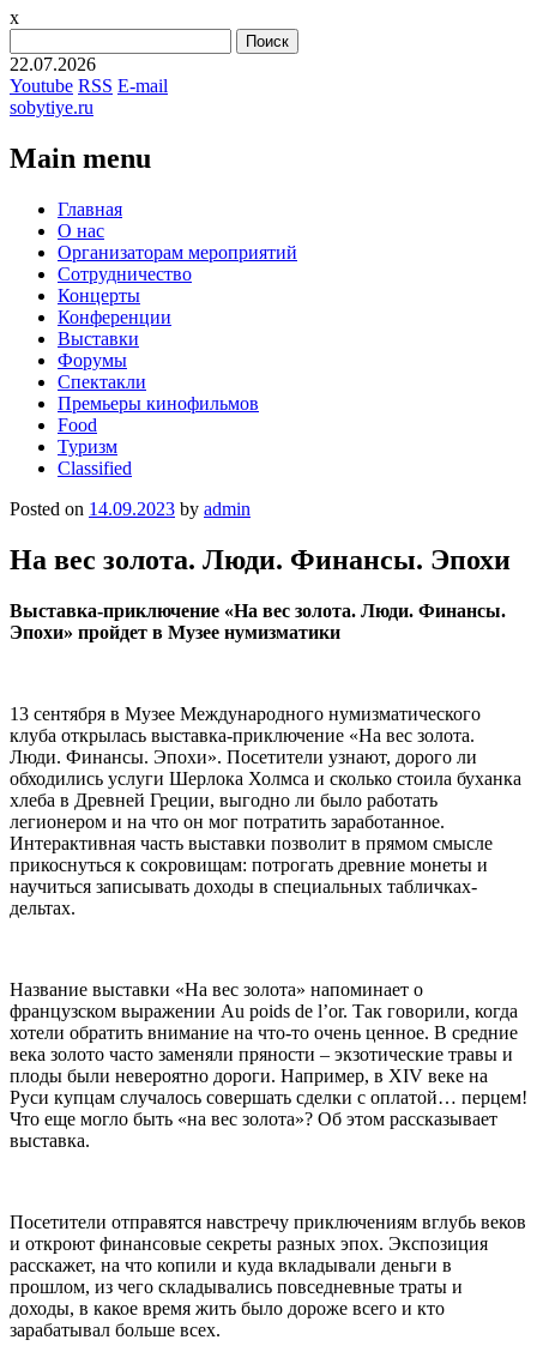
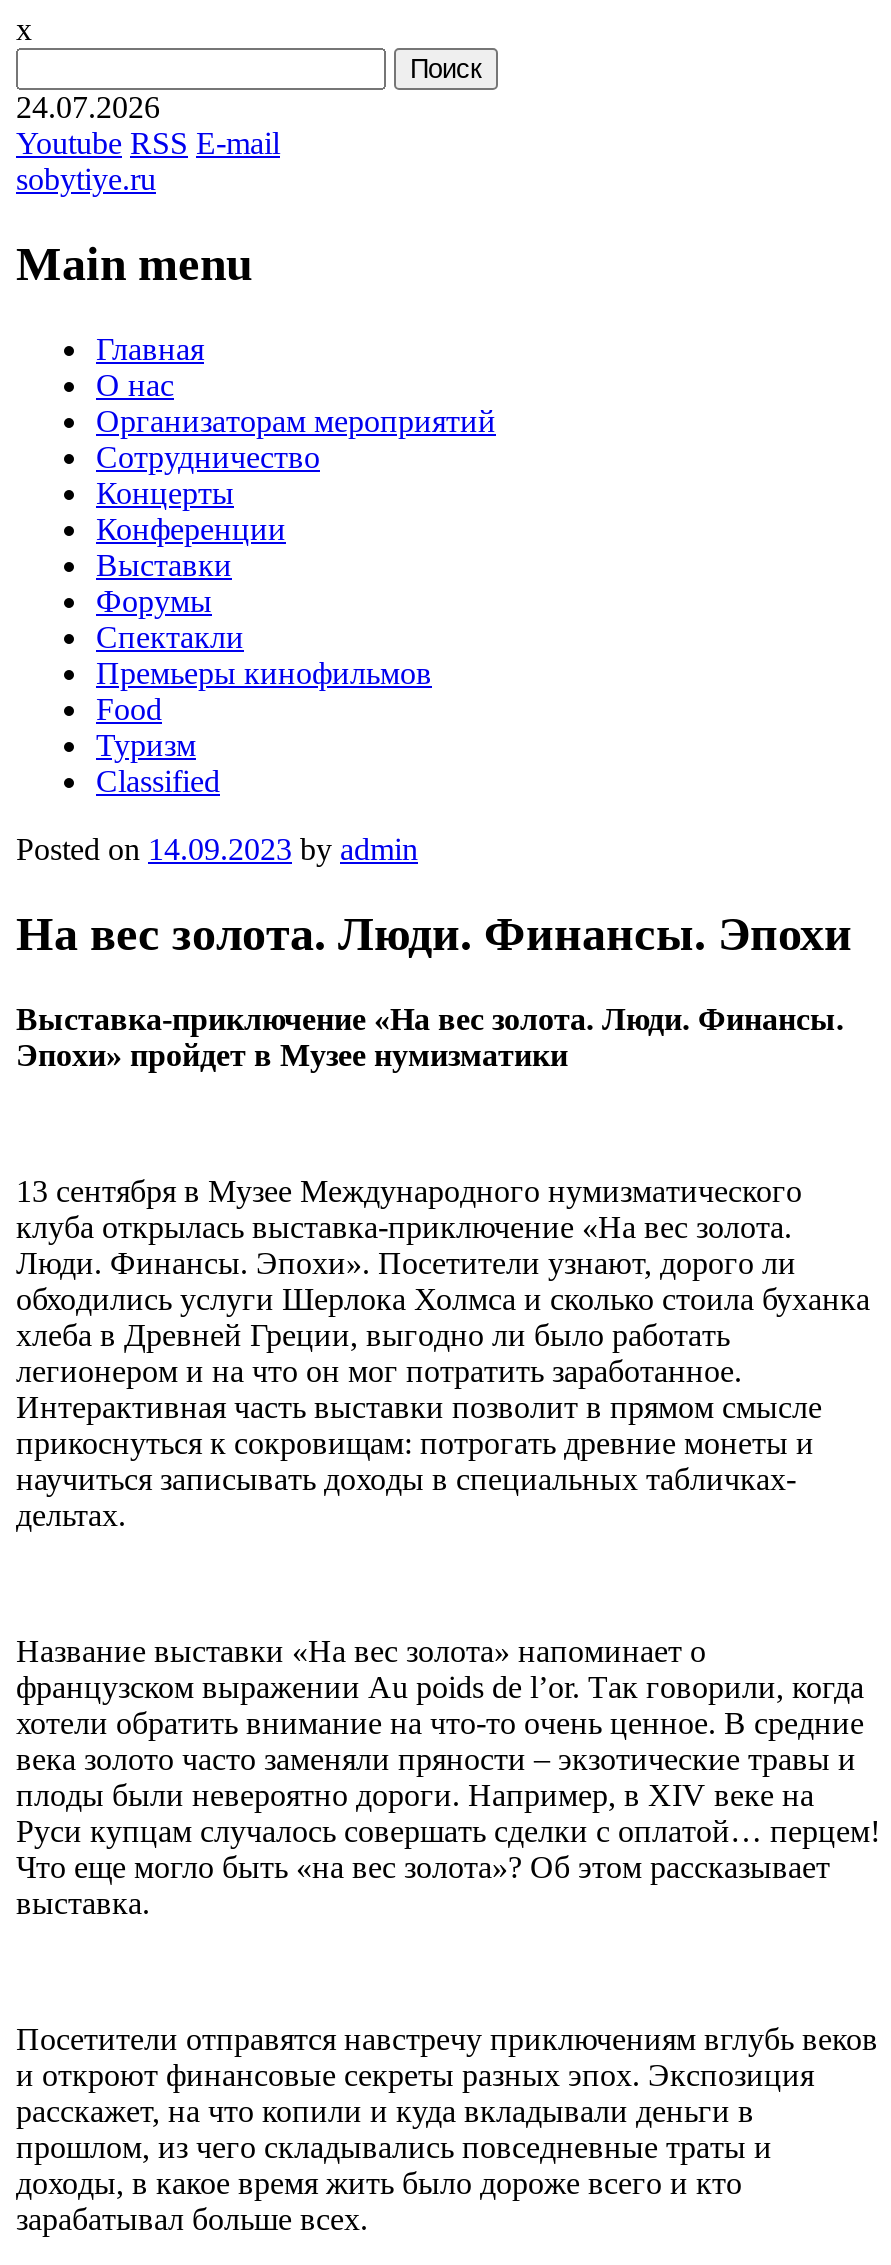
[10,54,96,74] 22.07.2026 -> [16,90,160,124] 24.07.2026

